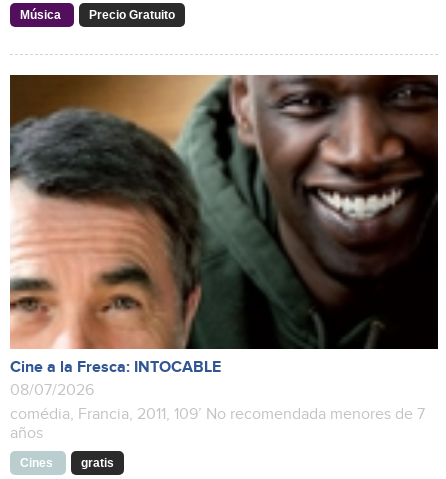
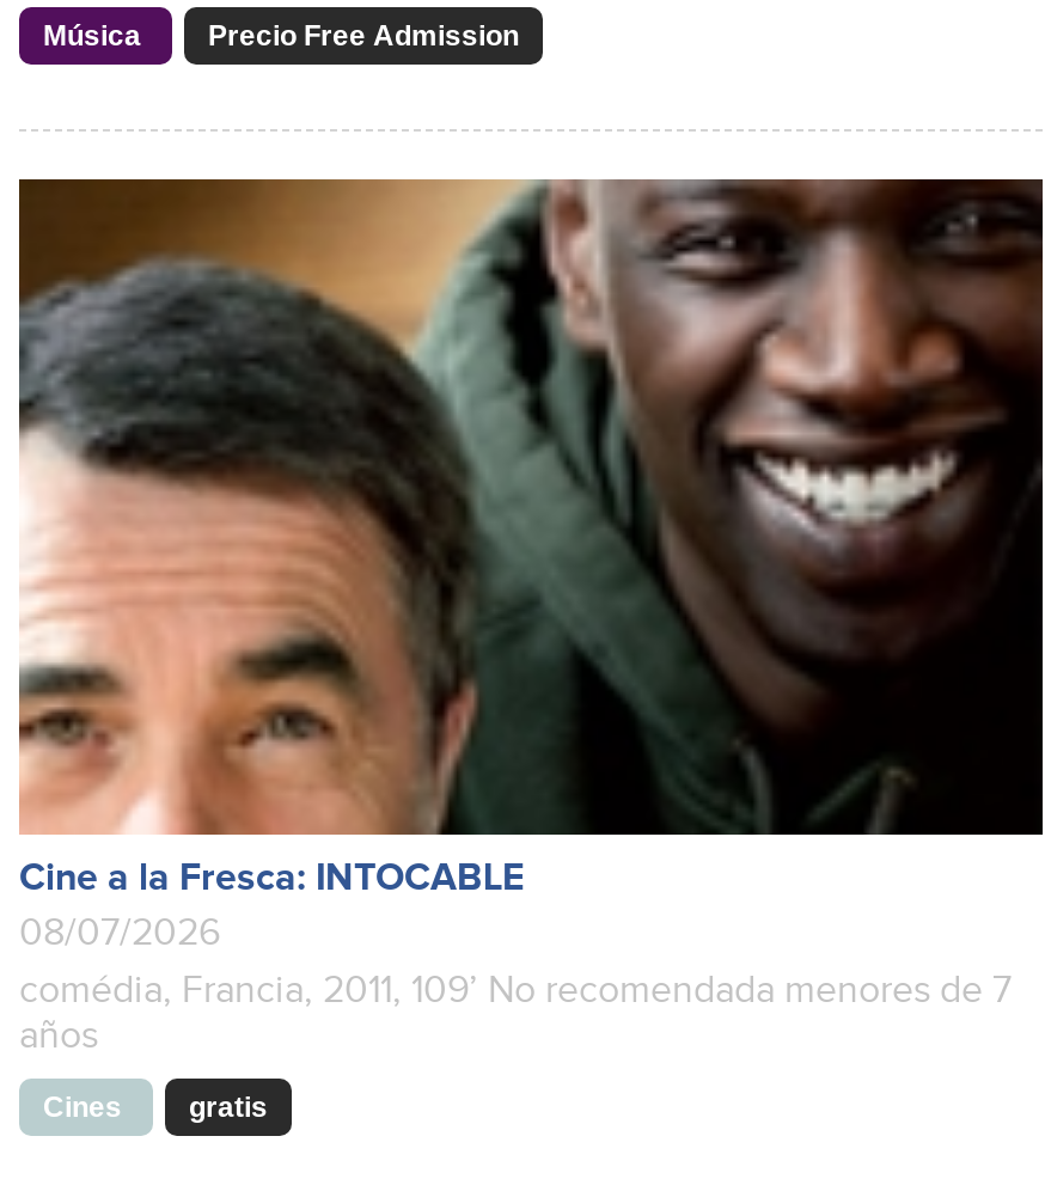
[89,8,175,22] Precio Gratuito -> [208,19,519,53] Precio Free Admission

